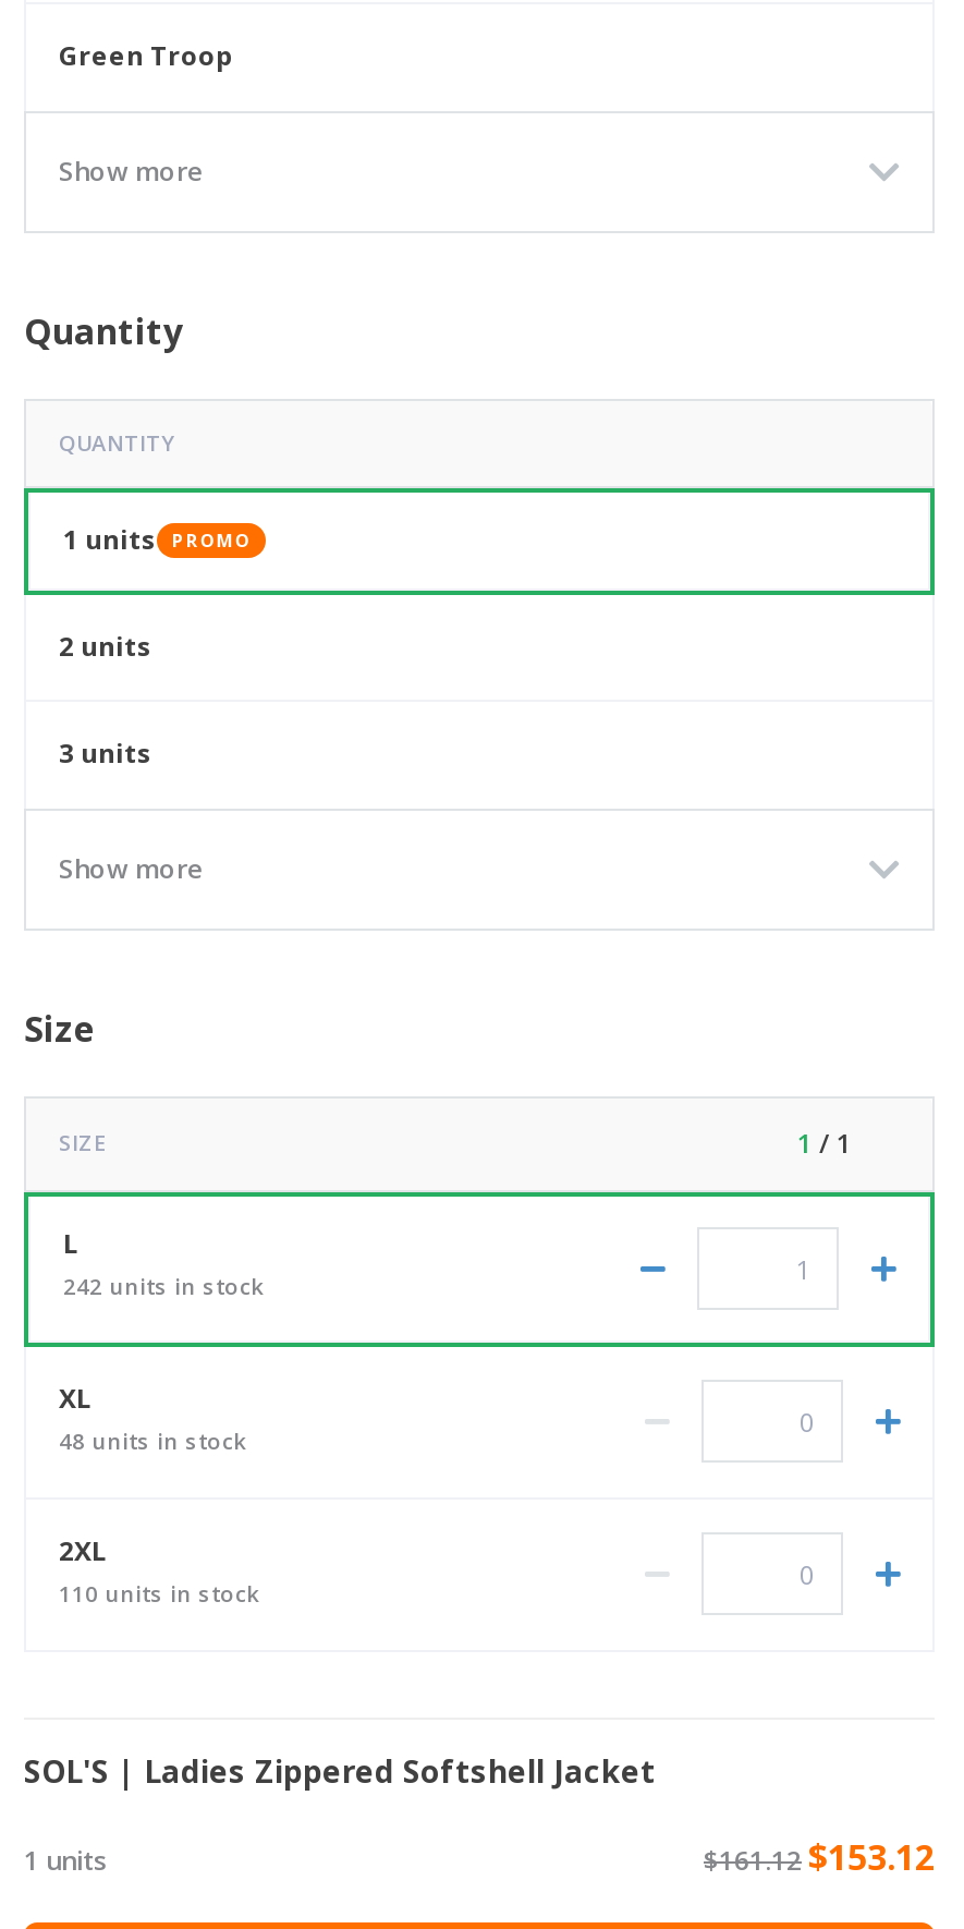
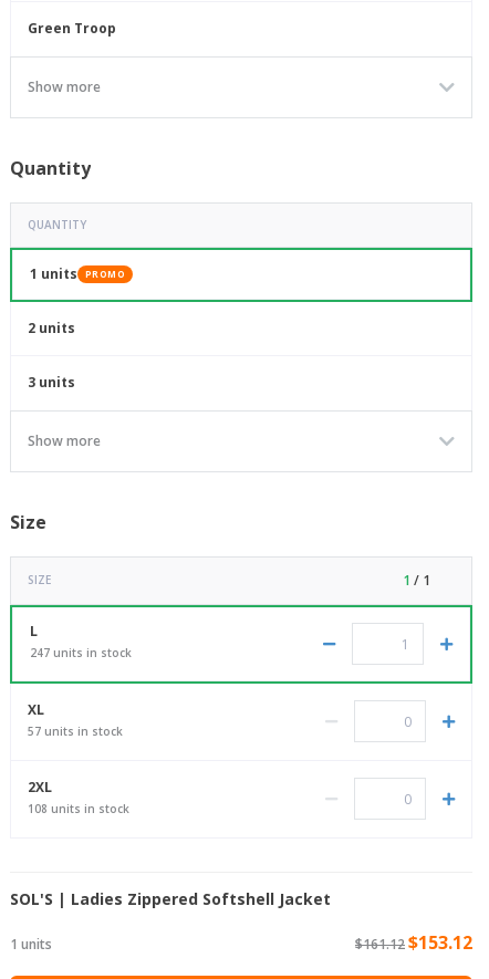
[63,1272,264,1302] 242 units in stock -> [30,645,132,661] 247 units in stock
[59,1426,246,1457] 48 units in stock -> [28,724,123,739] 57 units in stock
[59,1579,259,1609] 110 units in stock -> [28,801,129,817] 108 units in stock

